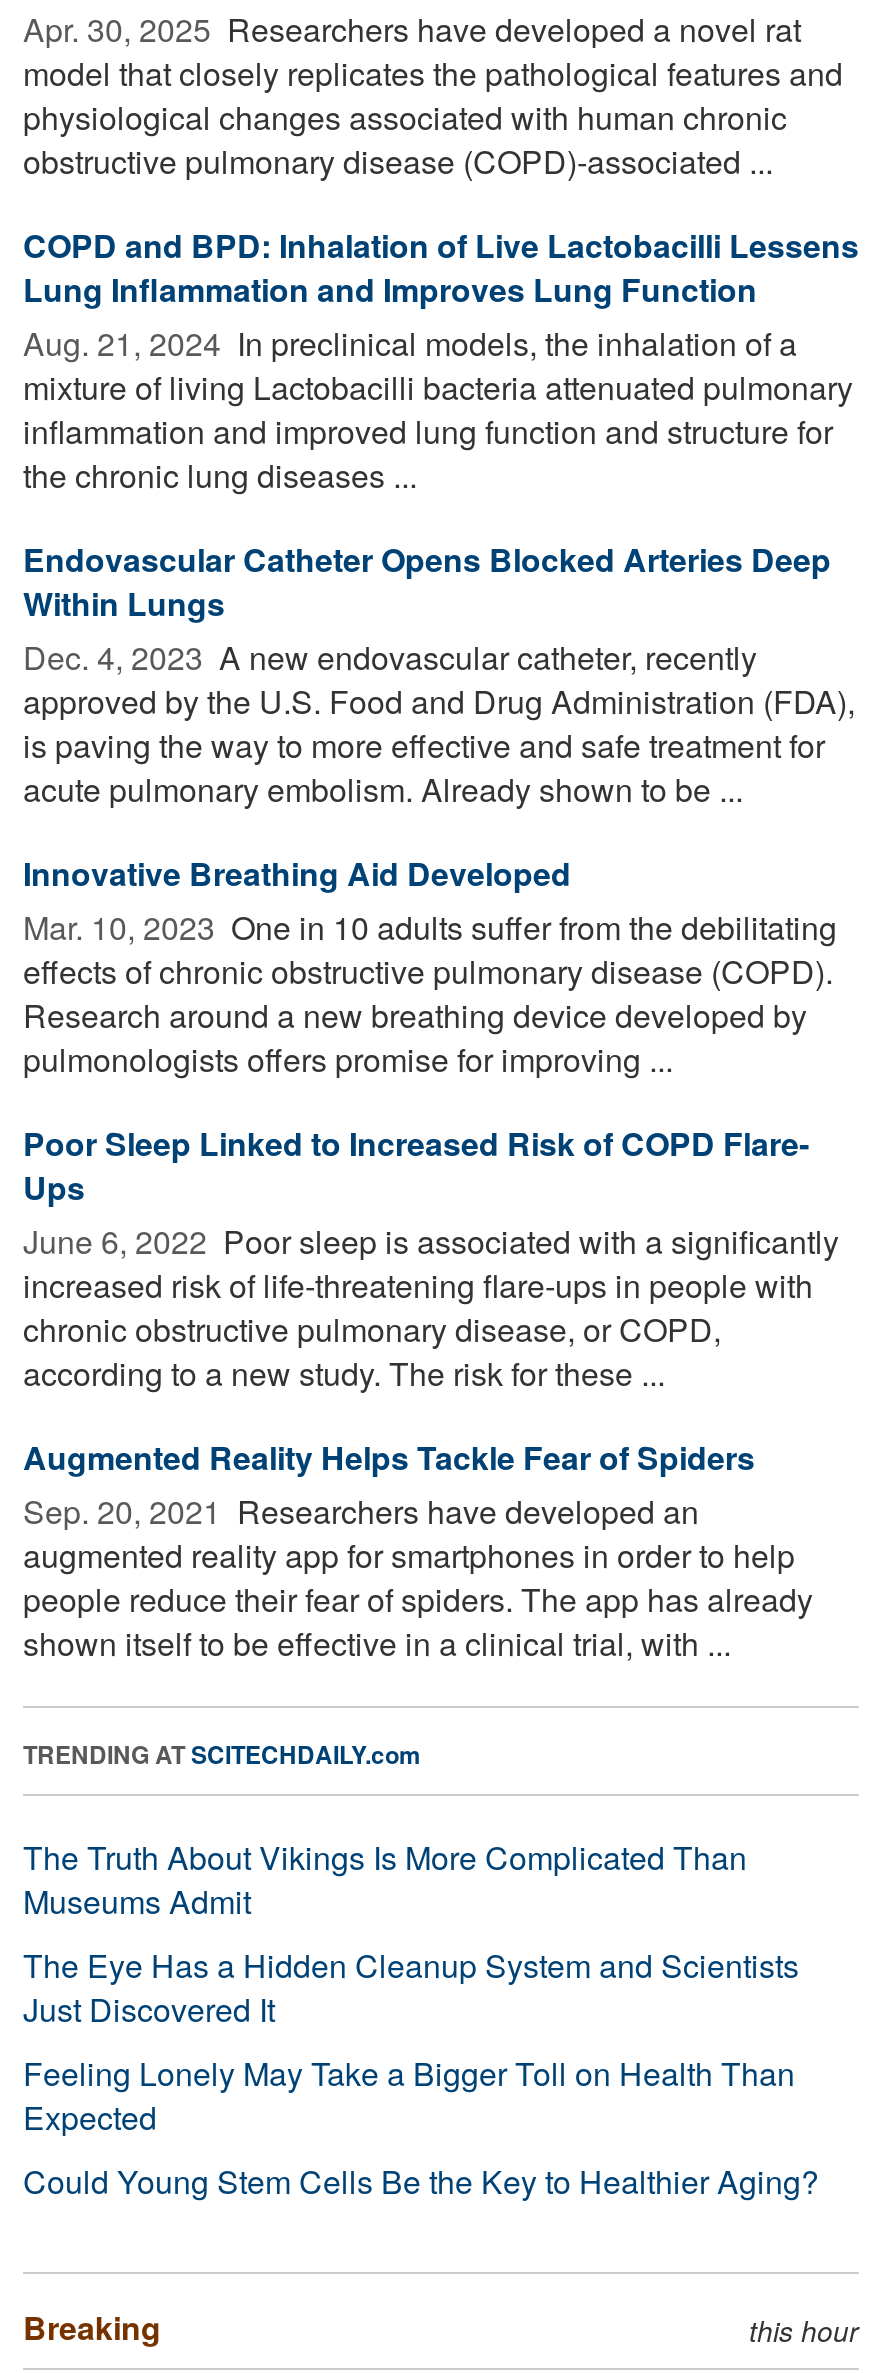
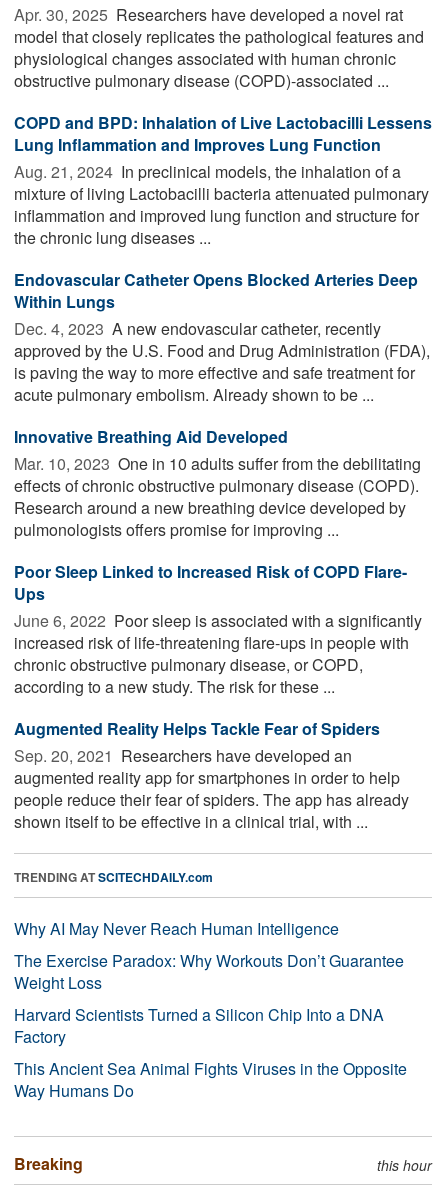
[23,1834,819,2204] The Truth About Vikings Is More Complicated Than | Museums Admit | The Eye Has a Hidden Cleanup System and Scientists | Just Discovered It | Feeling Lonely May Take a Bigger Toll on Health Than | Expected | Could Young Stem Cells Be the Key to Healthier Aging? -> [14,917,407,1102] Why AI May Never Reach Human Intelligence | The Exercise Paradox: Why Workouts Don’t Guarantee | Weight Loss | Harvard Scientists Turned a Silicon Chip Into a DNA | Factory | This Ancient Sea Animal Fights Viruses in the Opposite | Way Humans Do

